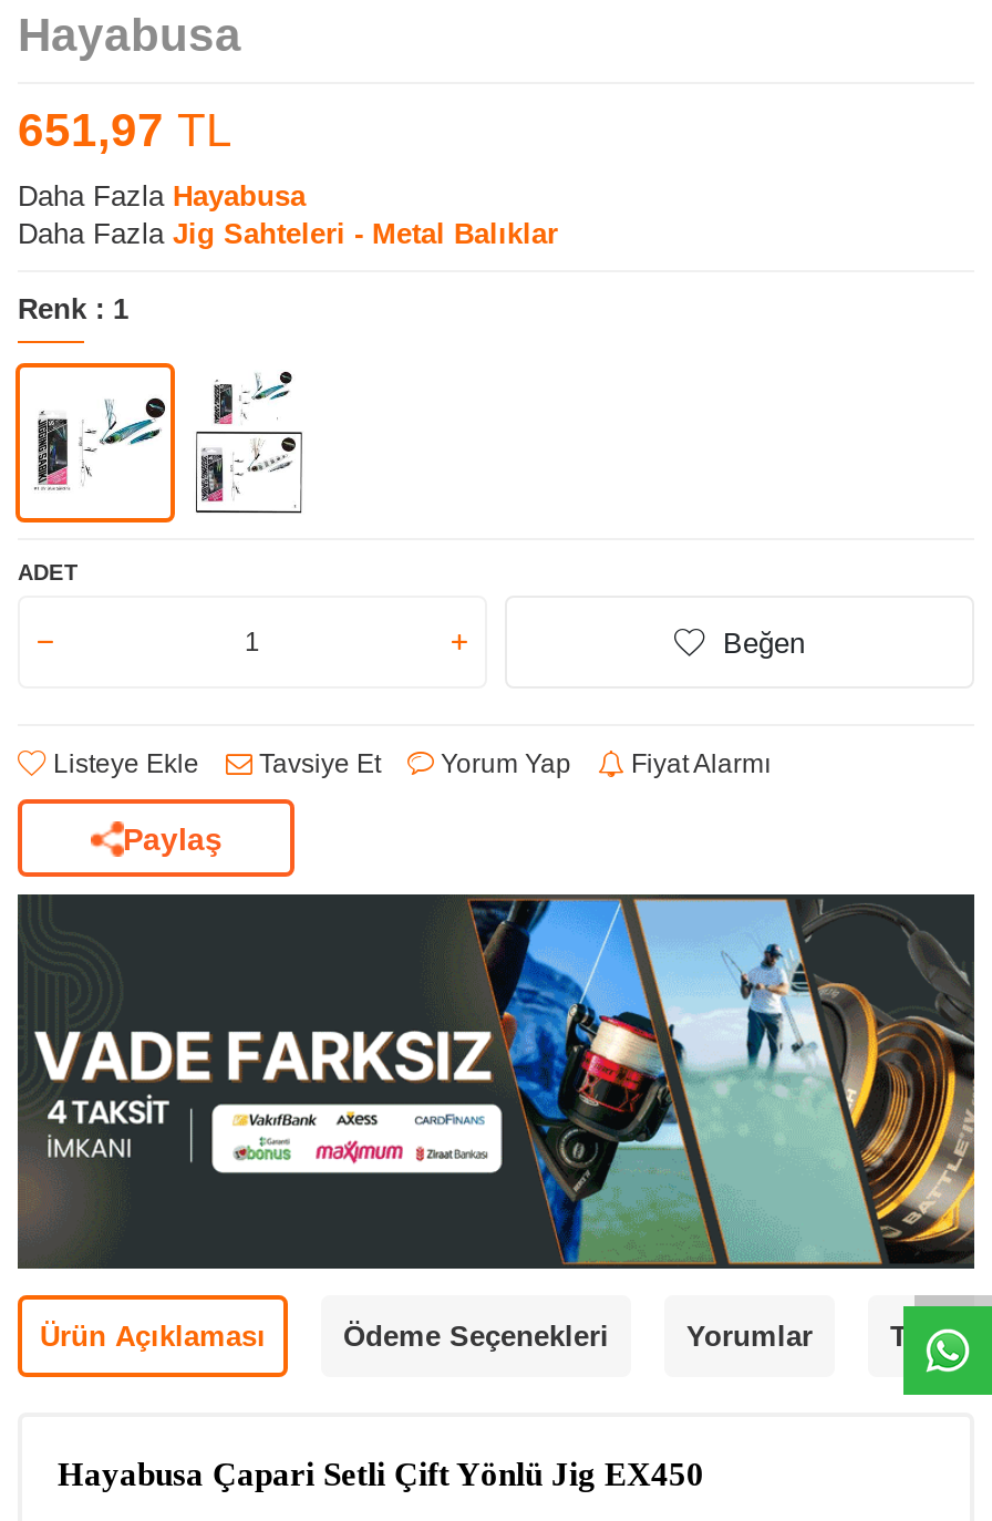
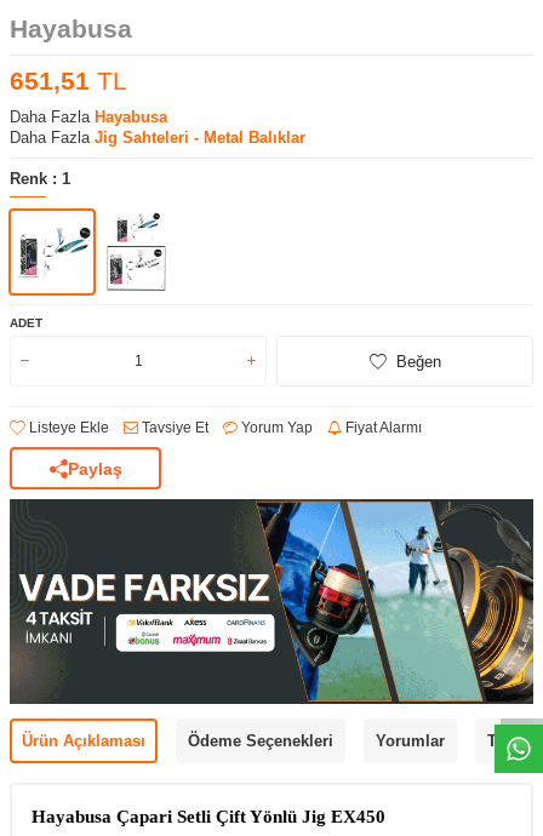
[18,105,232,156] 651,97 TL -> [10,67,127,95] 651,51 TL

